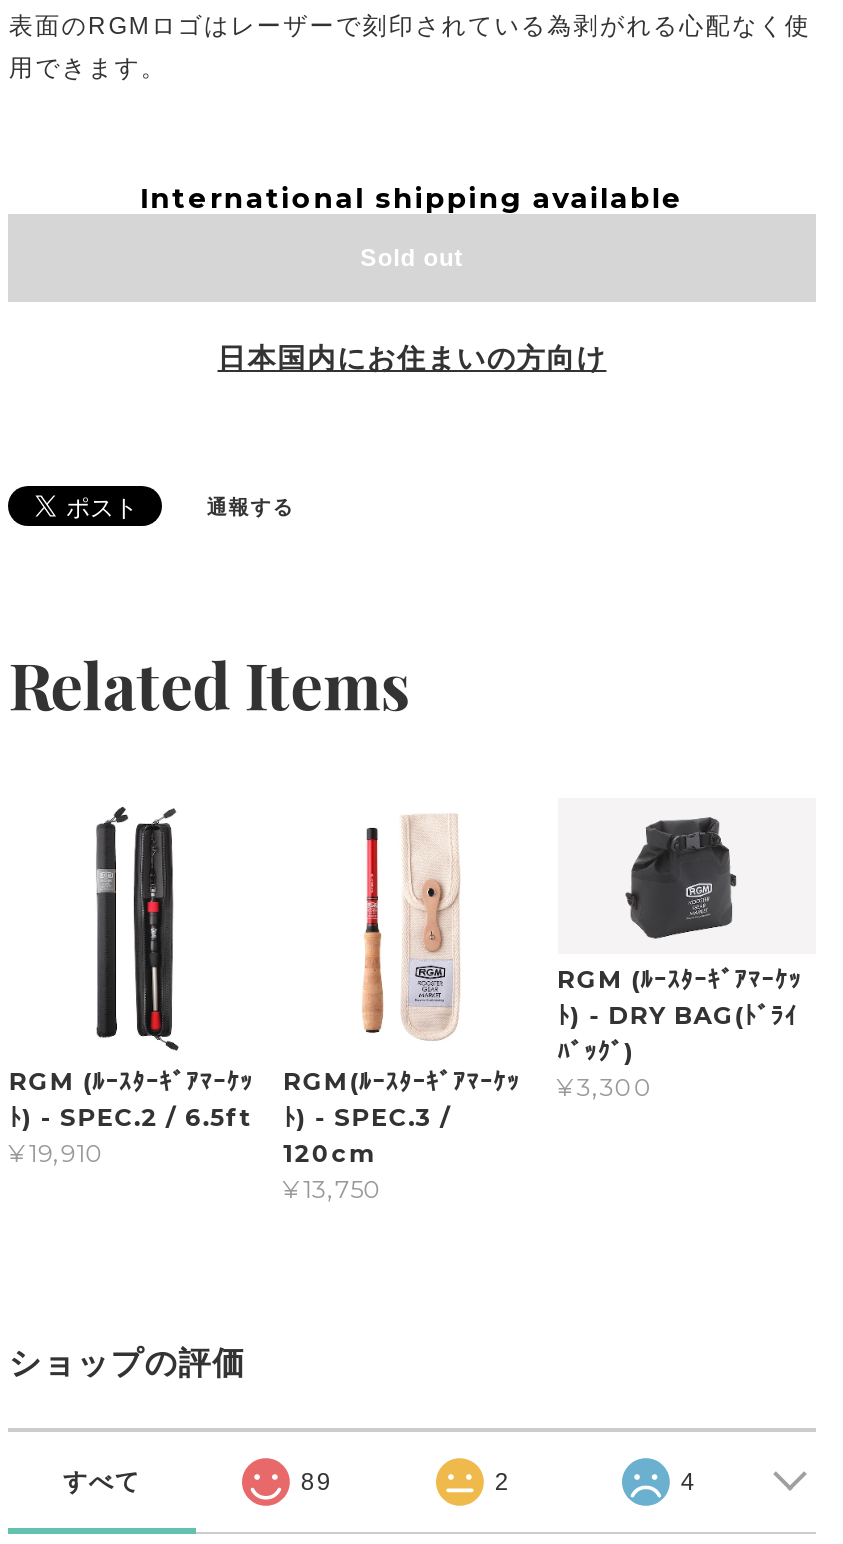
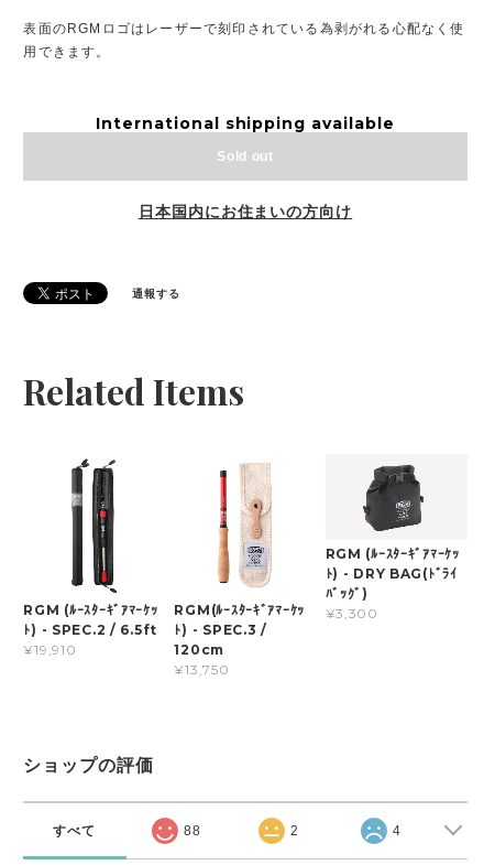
[301,1467,333,1495] 89 -> [184,823,202,838] 88

